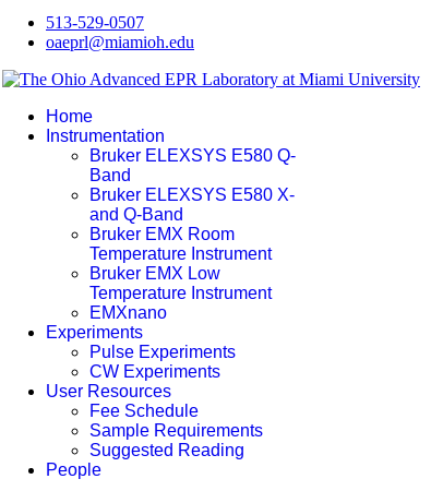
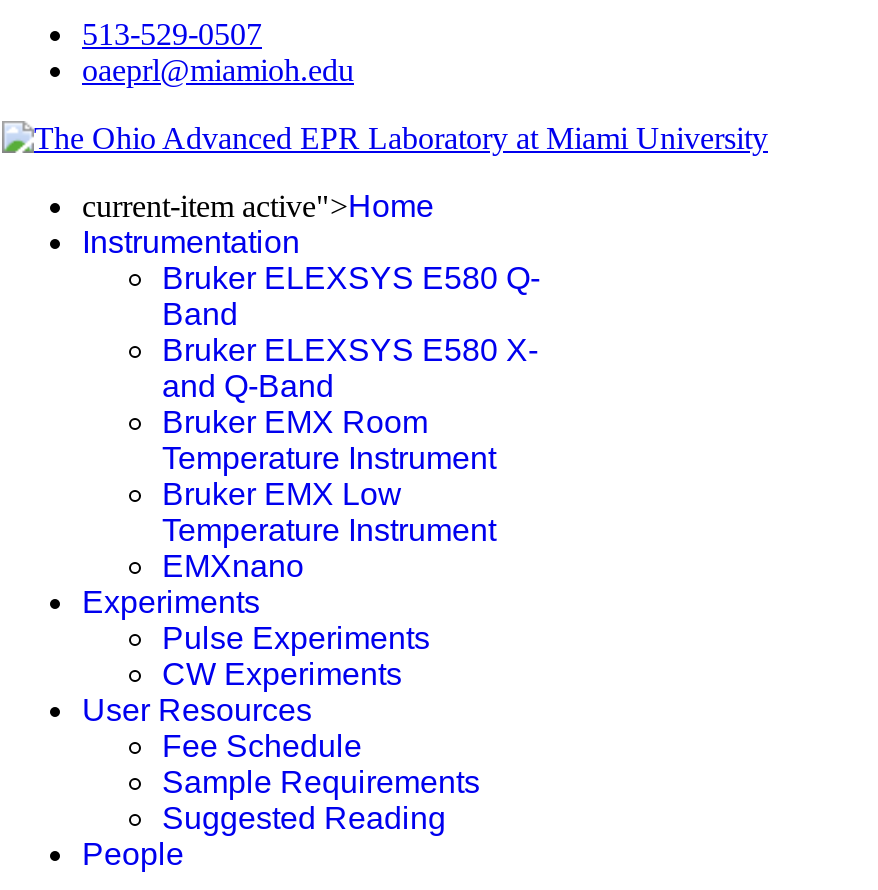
[46,107,93,125] Home -> [82,189,434,223] current-item active">Home

